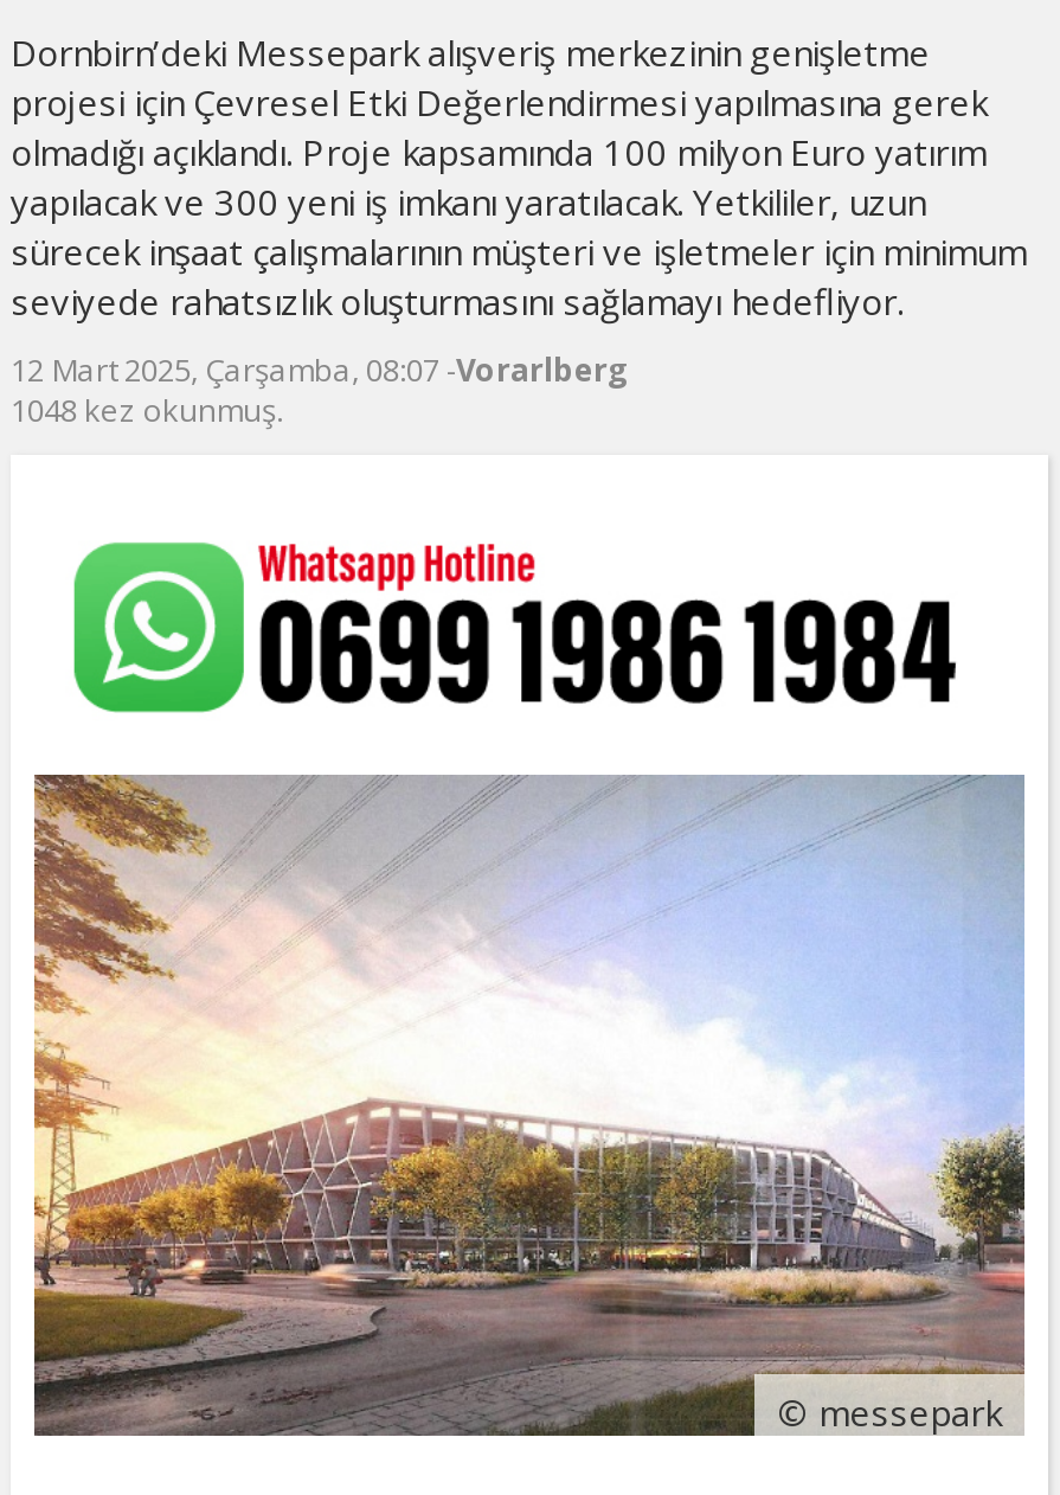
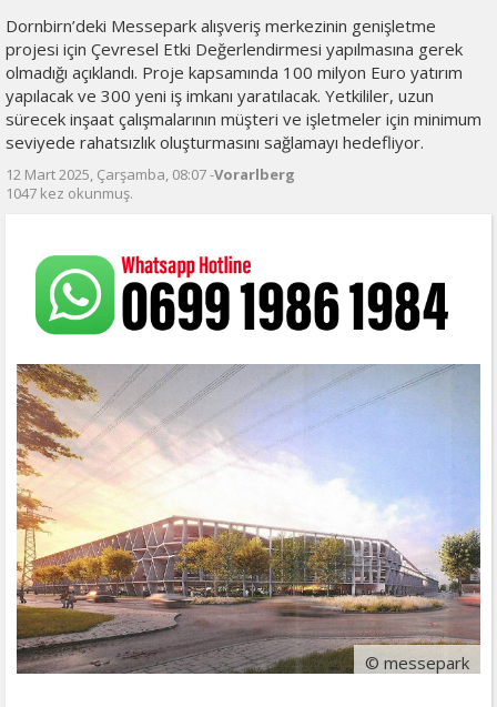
[11,389,283,431] 1048 kez okunmuş. -> [6,183,133,203] 1047 kez okunmuş.

